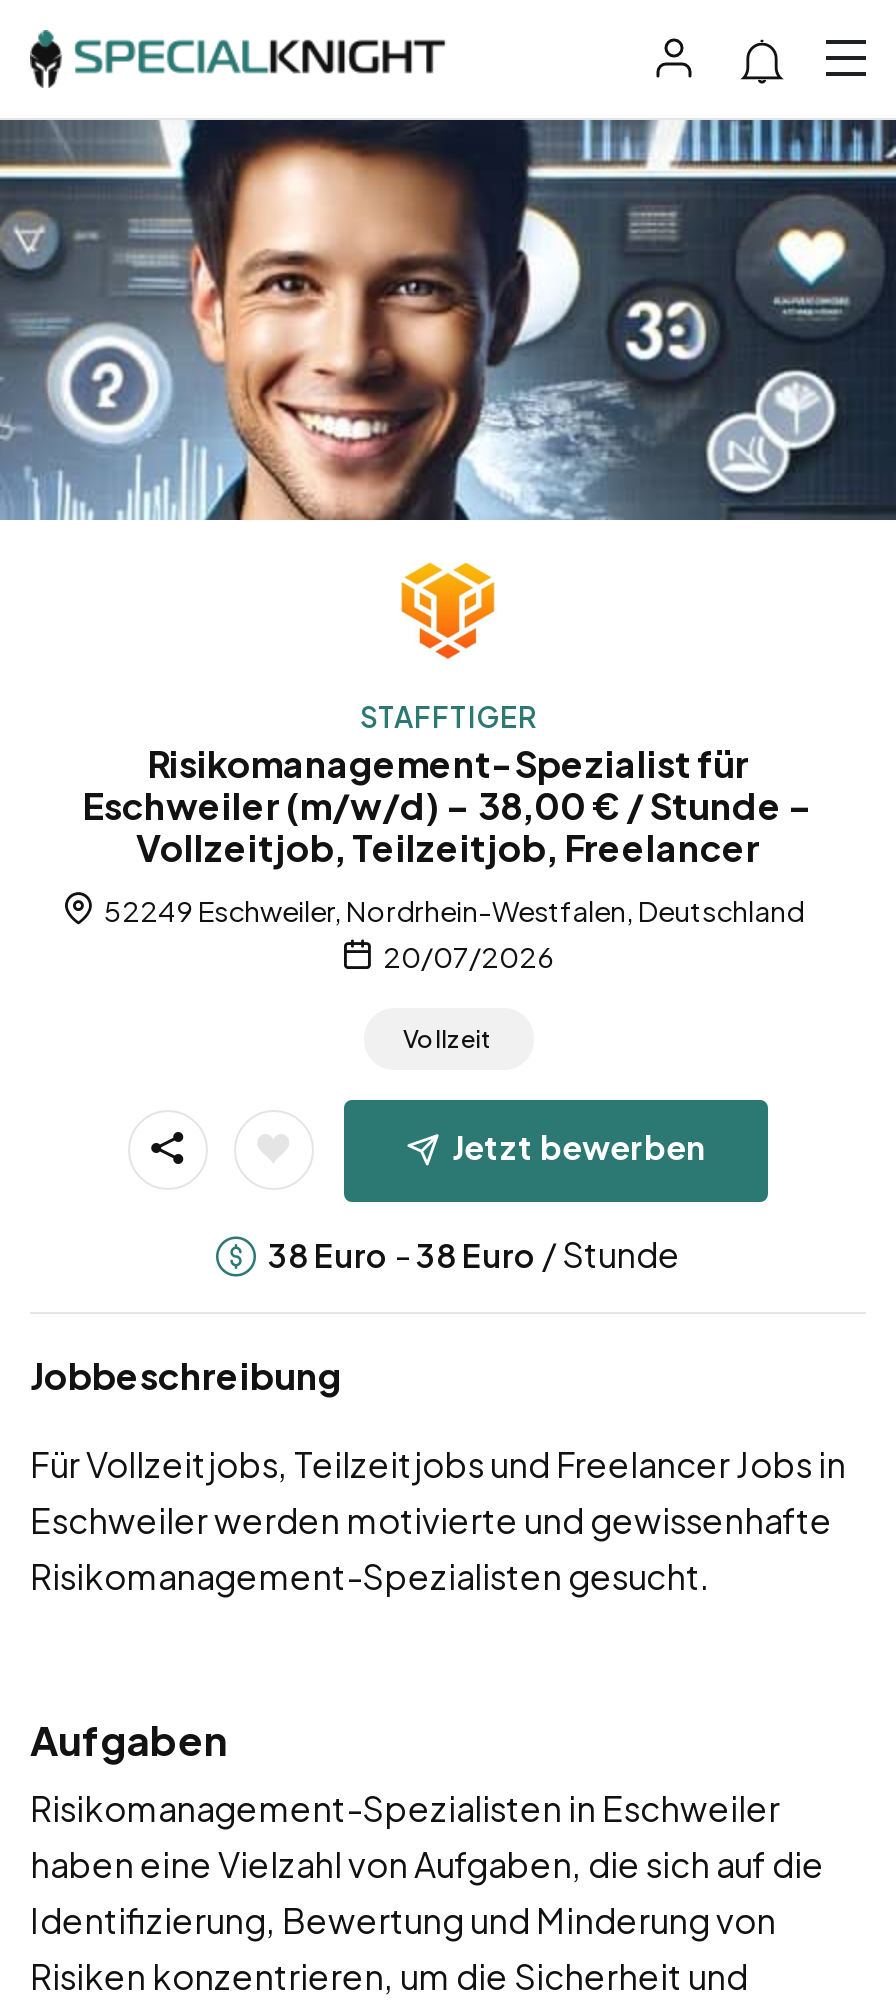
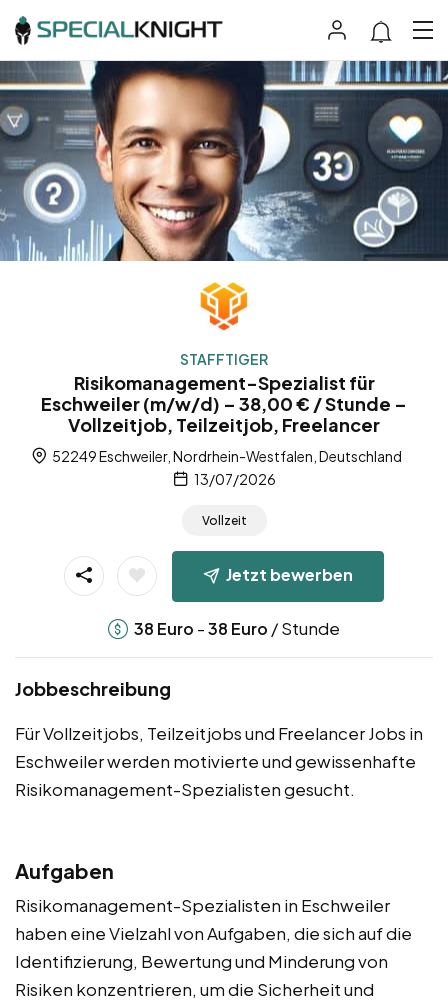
[379,938,555,974] 20/07/2026 -> [191,470,275,488] 13/07/2026

